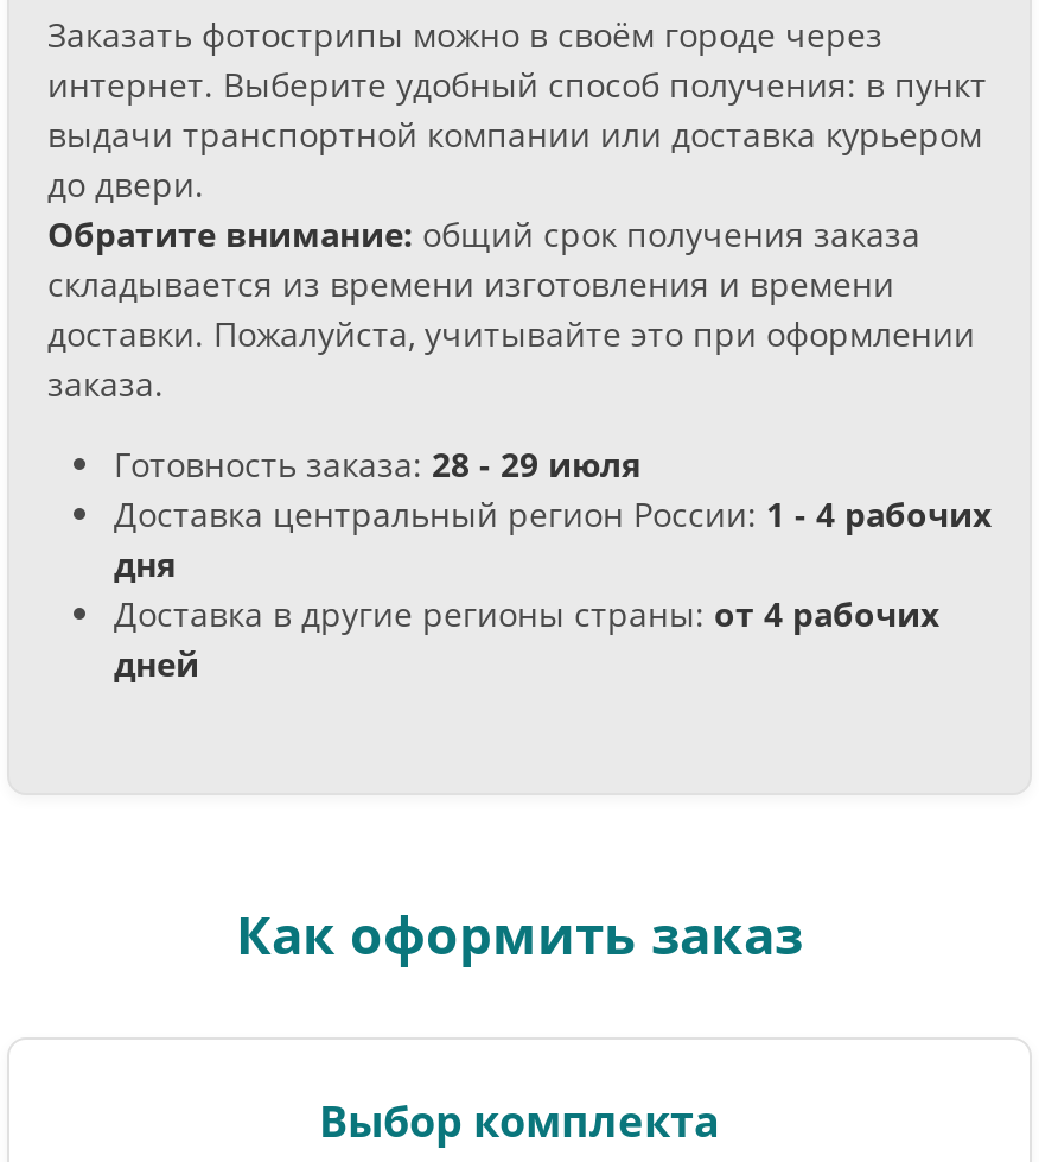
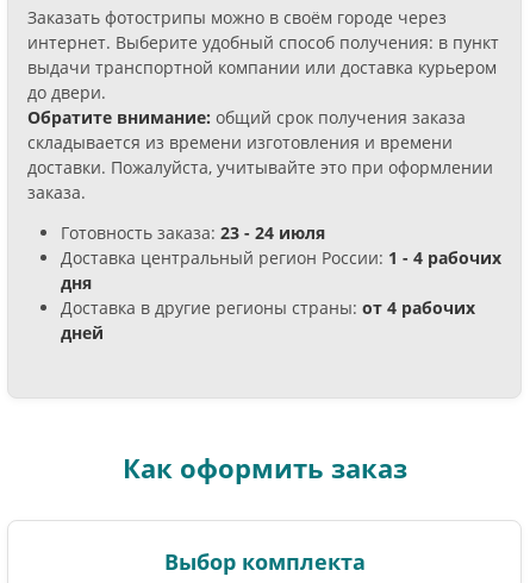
[114,441,640,486] Готовность заказа: 28 - 29 июля -> [61,221,325,244] Готовность заказа: 23 - 24 июля

